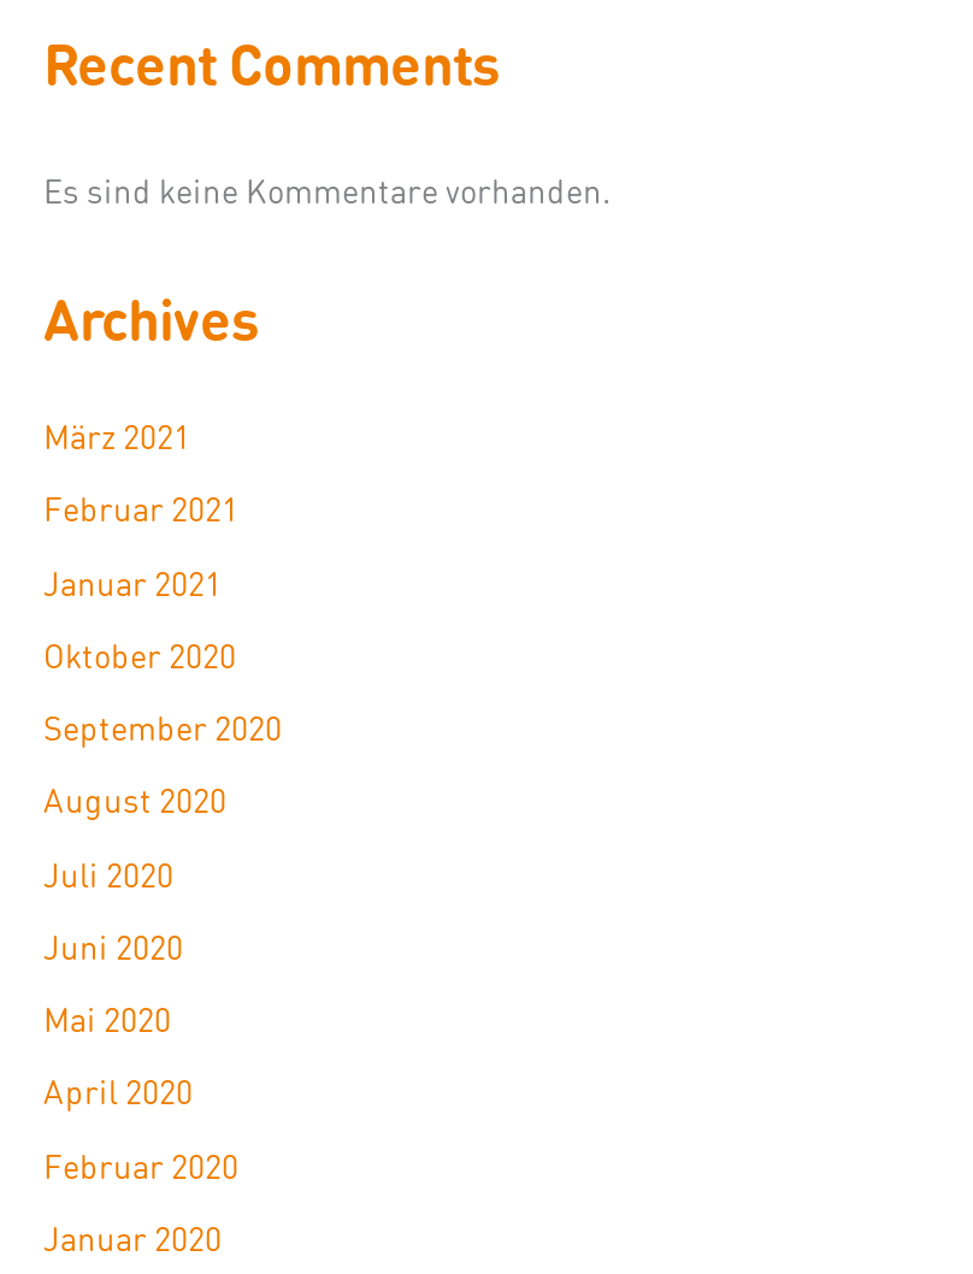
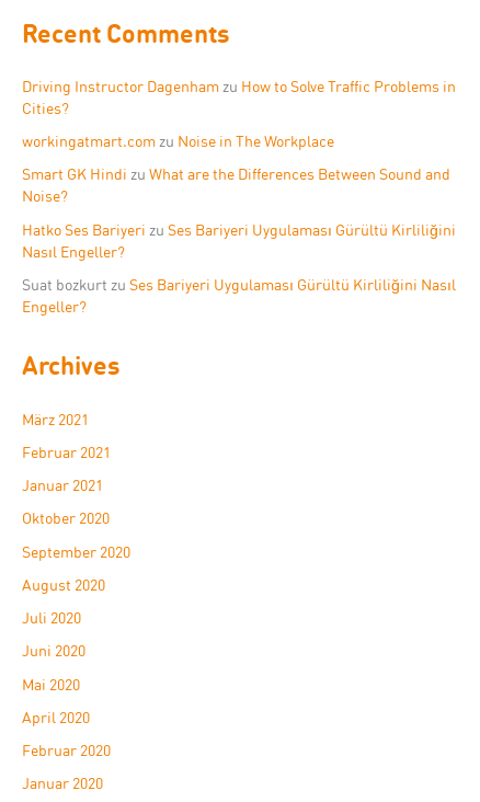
[43,169,612,210] Es sind keine Kommentare vorhanden. -> [22,76,456,315] Driving Instructor Dagenham zu How to Solve Traffic Problems in | Cities? | workingatmart.com zu Noise in The Workplace | Smart GK Hindi zu What are the Differences Between Sound and | Noise? | Hatko Ses Bariyeri zu Ses Bariyeri Uygulaması Gürültü Kirliliğini | Nasıl Engeller? | Suat bozkurt zu Ses Bariyeri Uygulaması Gürültü Kirliliğini Nasıl | Engeller?

